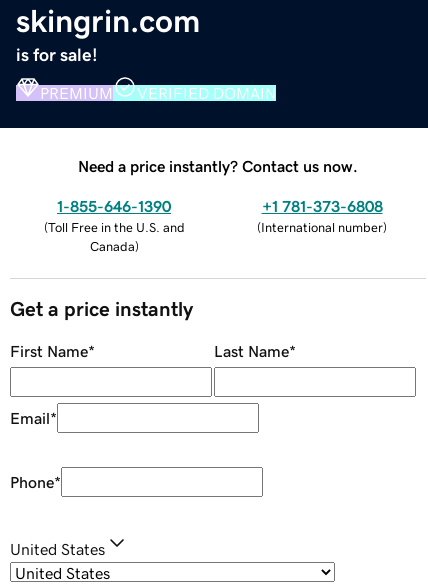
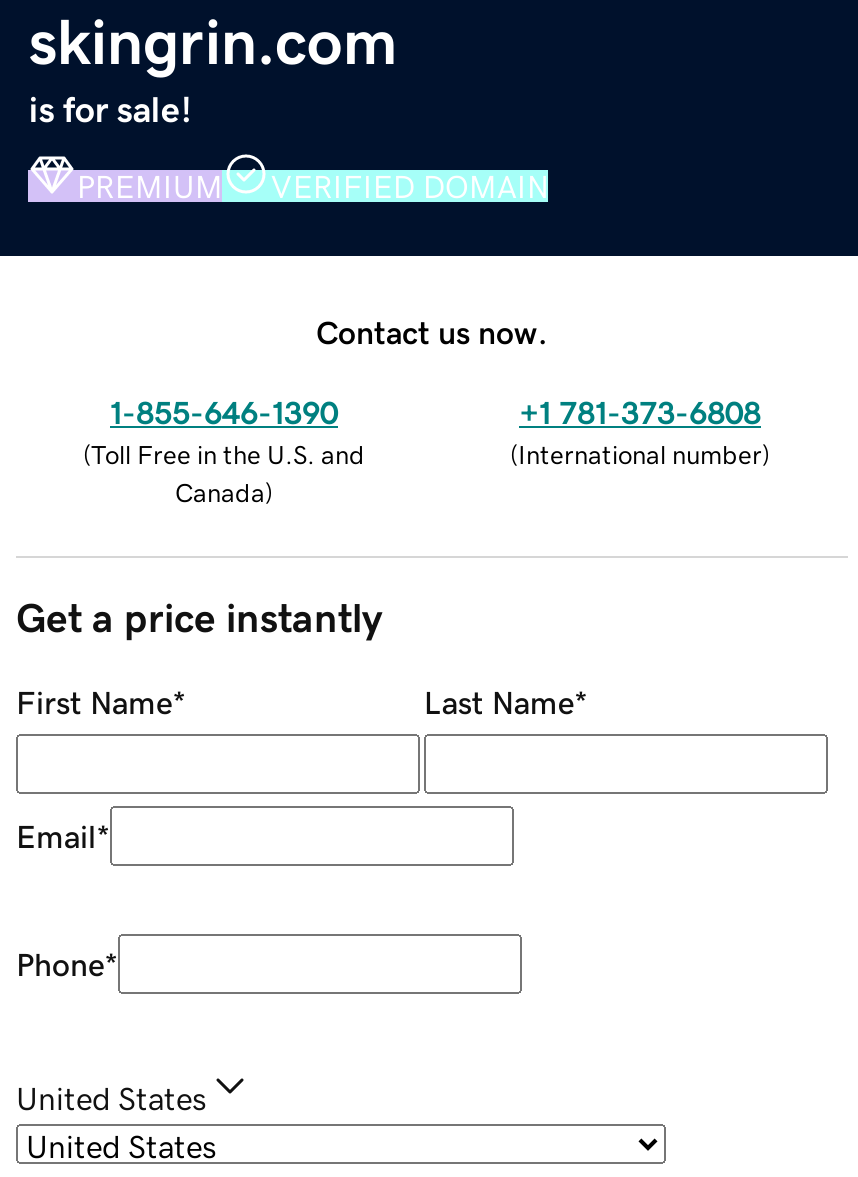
[78,158,358,174] Need a price instantly? Contact us now. -> [316,315,548,347] Contact us now.

